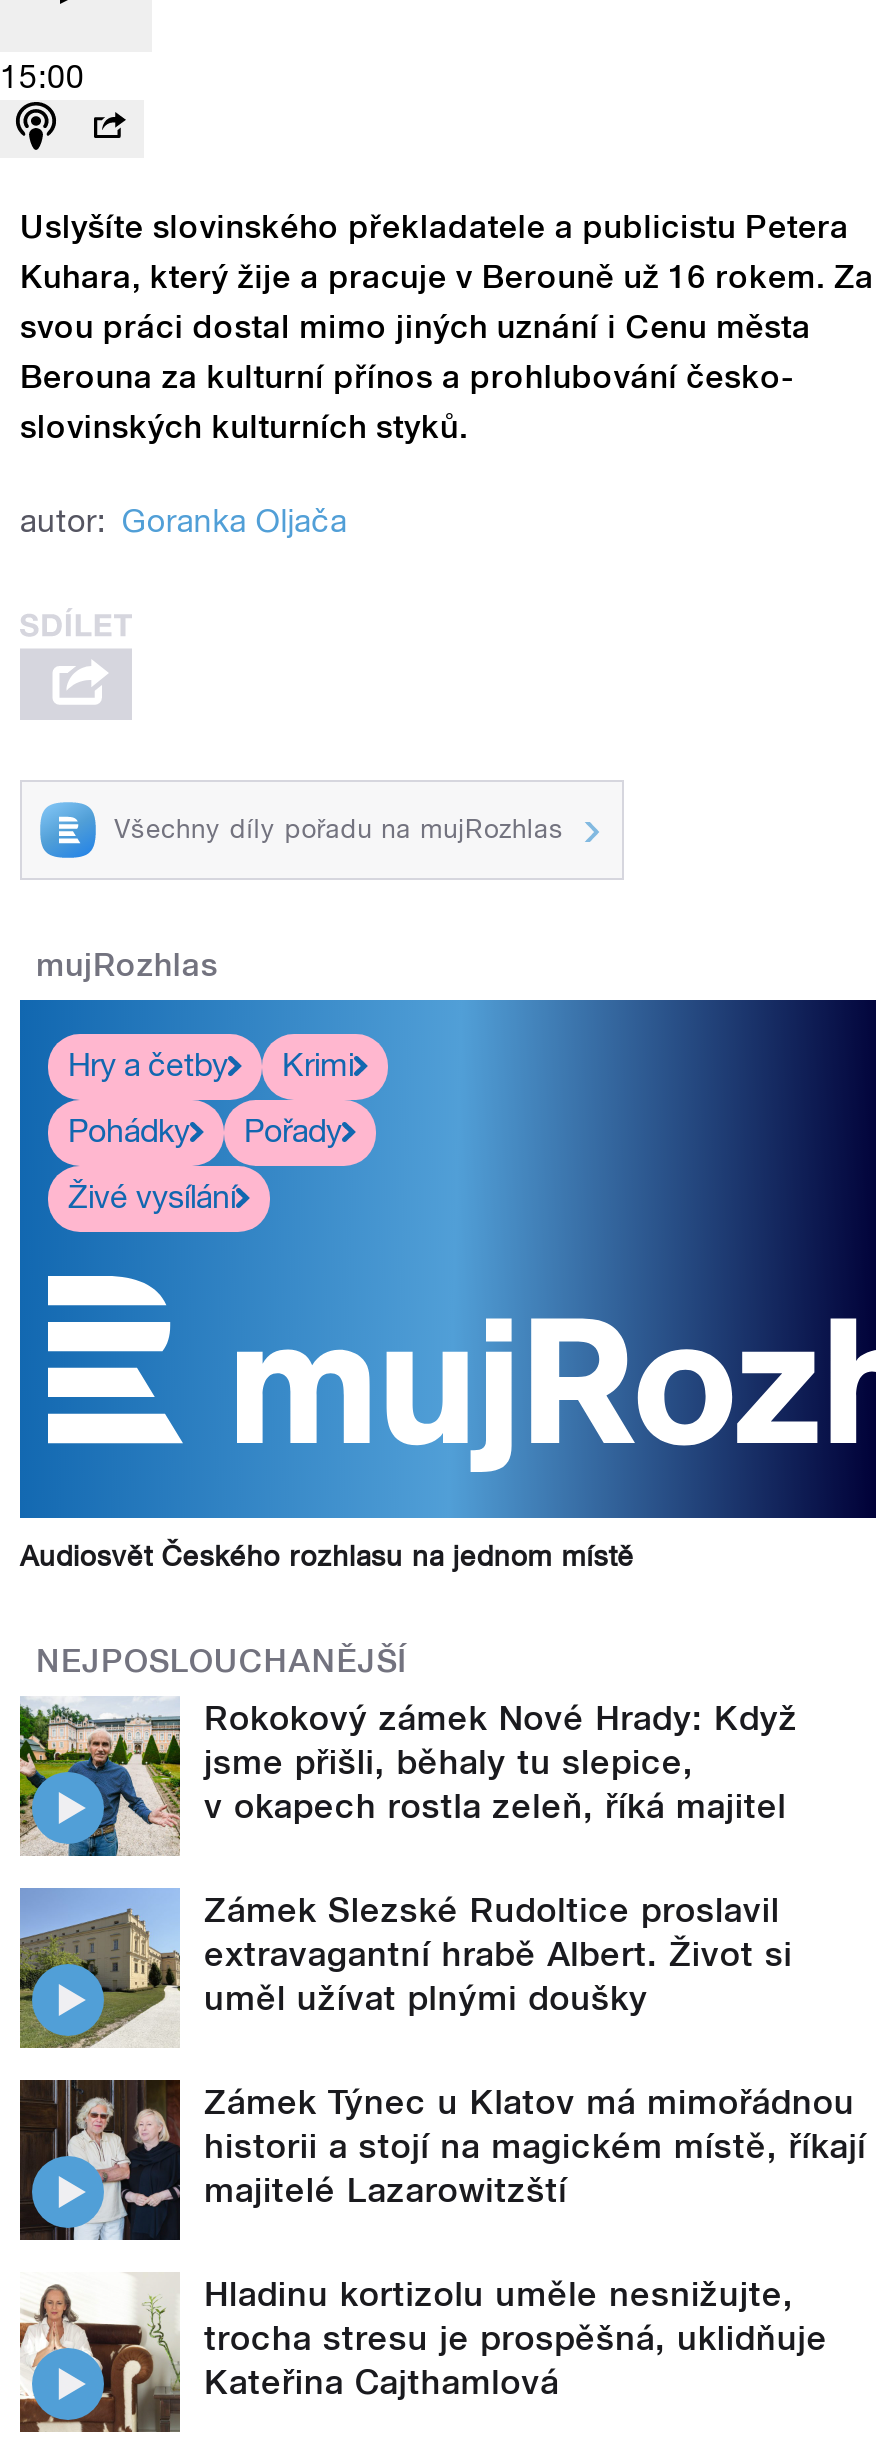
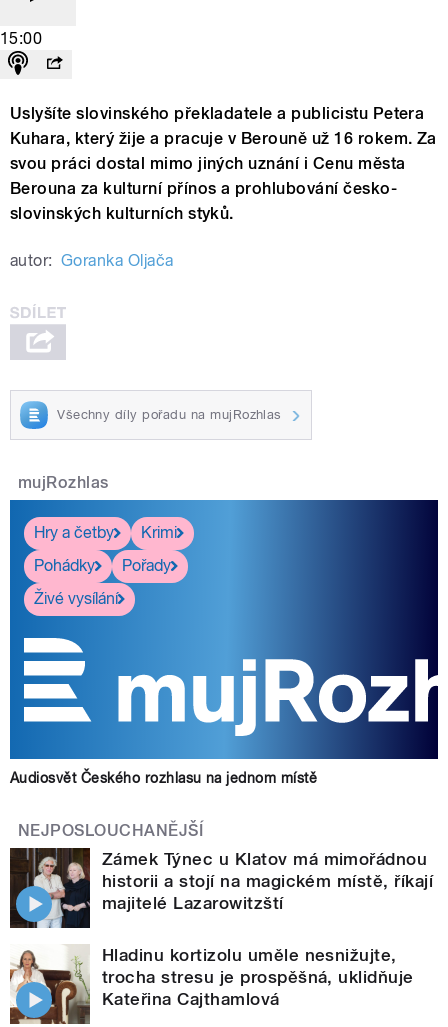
[18,1696,798,2017] [image] | Rokokový zámek Nové Hrady: Když | jsme přišli, běhaly tu slepice, | v okapech rostla zeleň, říká majitel | Zámek Slezské Rudoltice proslavil | extravagantní hrabě Albert. Život si | uměl užívat plnými doušky -> none
[18,1886,176,2048] [image] -> none

